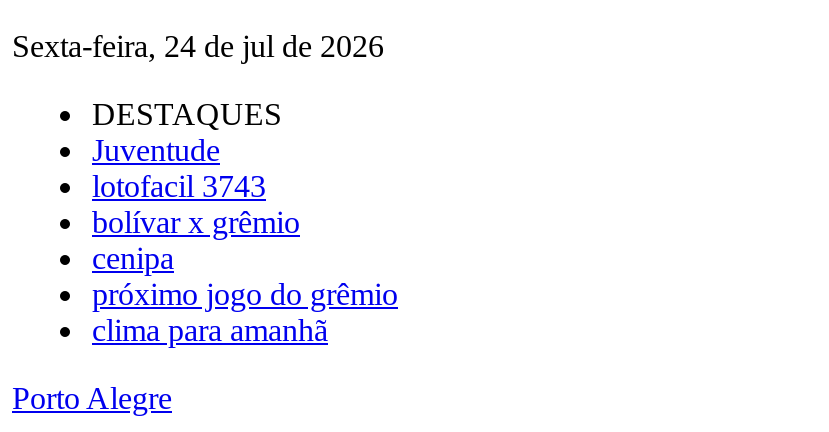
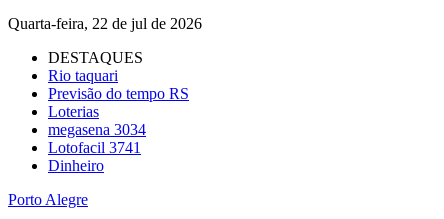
[12,29,384,63] Sexta-feira, 24 de jul de 2026 -> [8,15,202,32] Quarta-feira, 22 de jul de 2026
[92,133,398,347] Juventude | lotofacil 3743 | bolívar x grêmio | cenipa | próximo jogo do grêmio | clima para amanhã -> [48,67,189,174] Rio taquari | Previsão do tempo RS | Loterias | megasena 3034 | Lotofacil 3741 | Dinheiro

